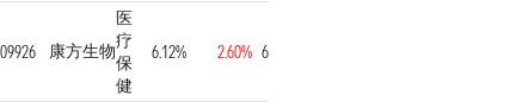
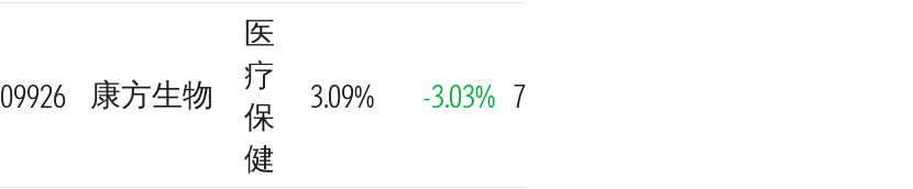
[152,42,269,63] 6.12% | 2.60% 6 -> [310,77,526,116] 3.09% | -3.03% 7

